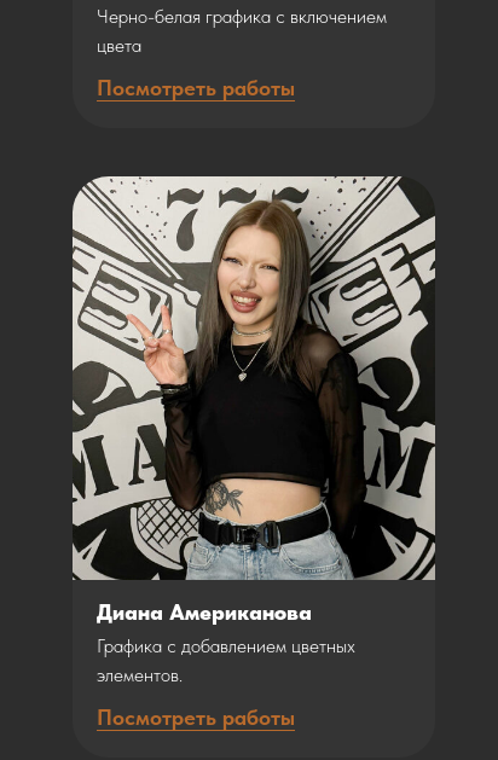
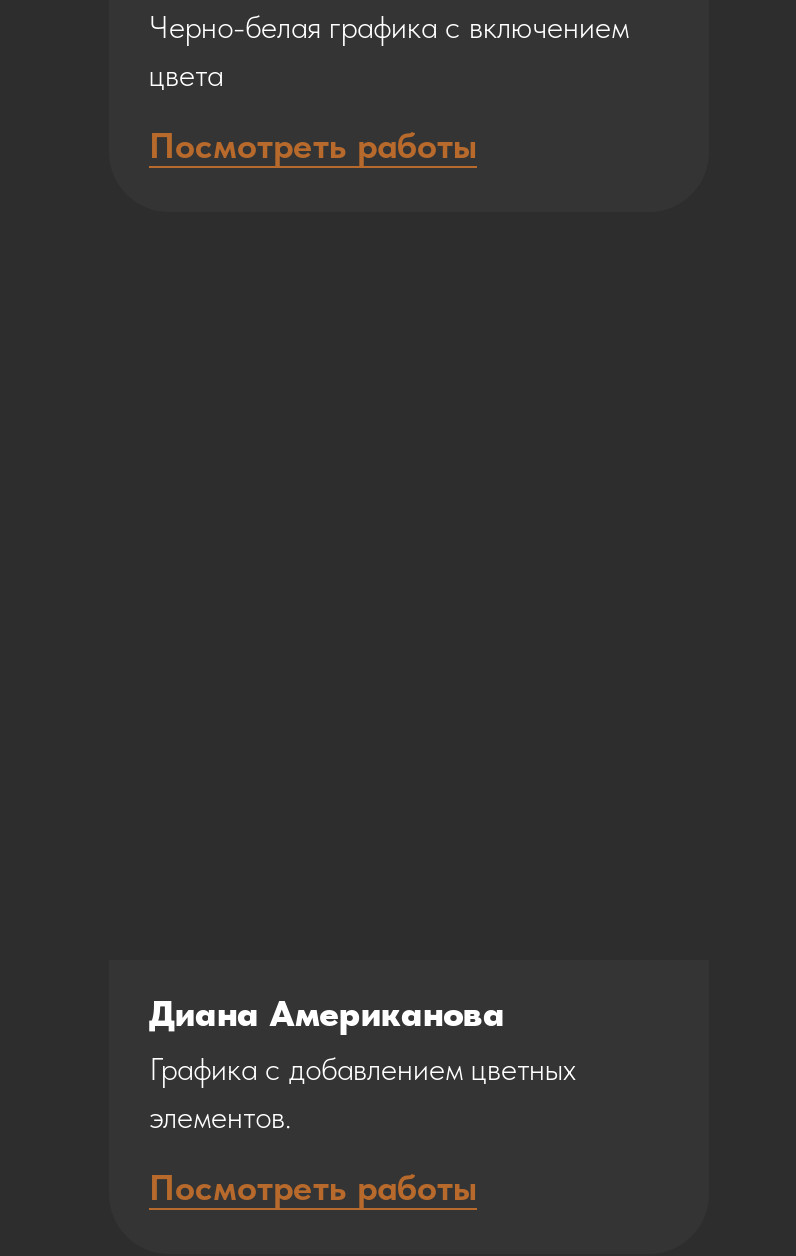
[71,175,436,581] [image] -> none

